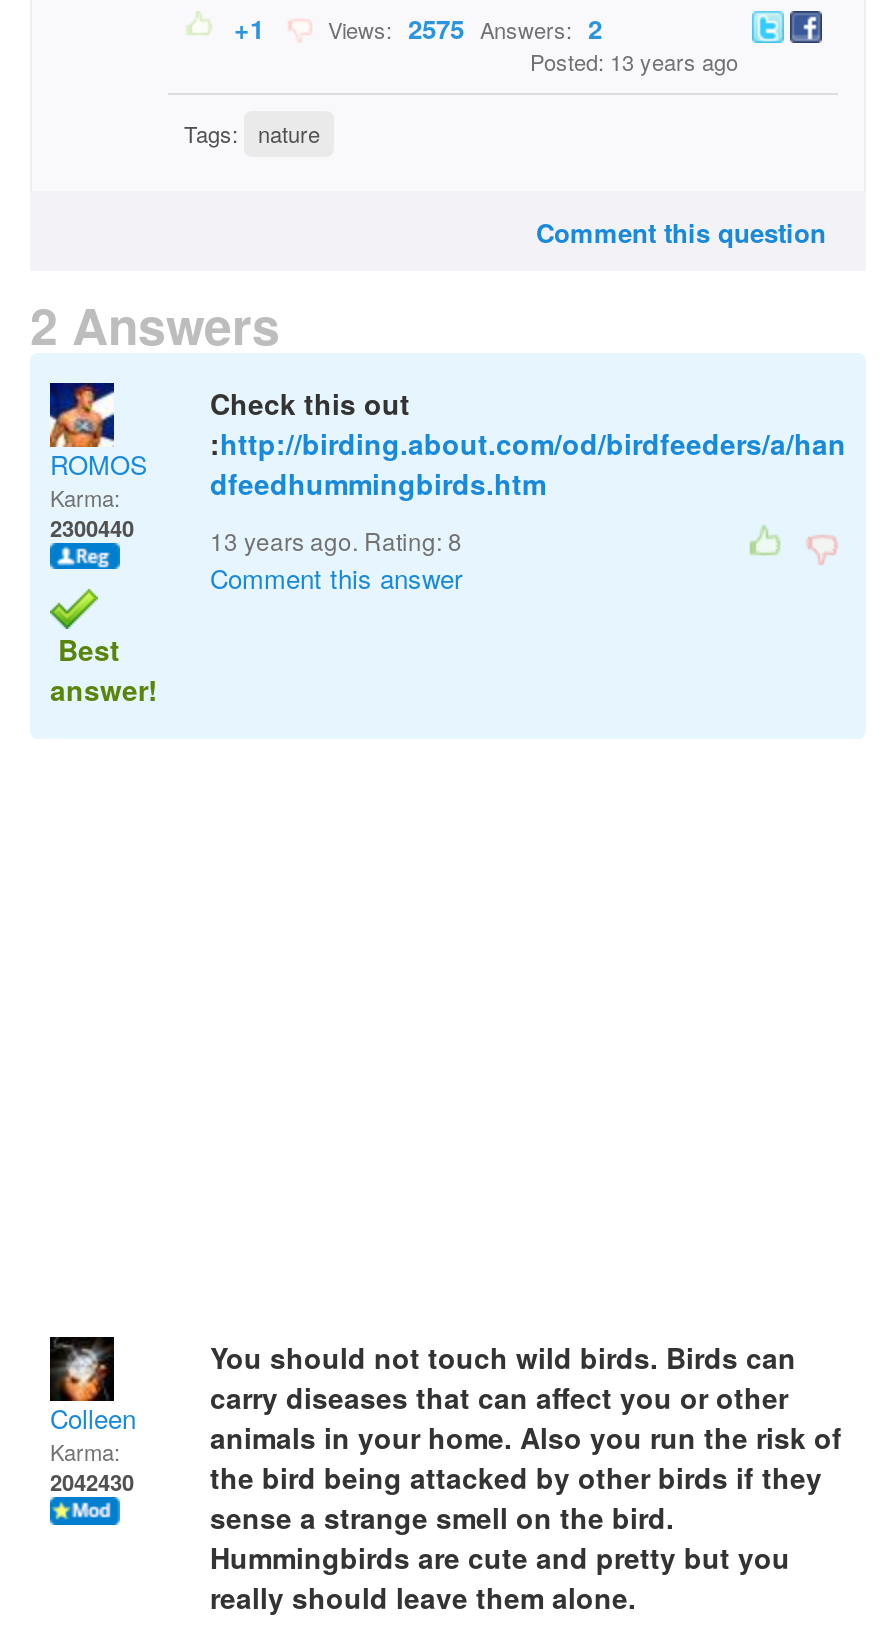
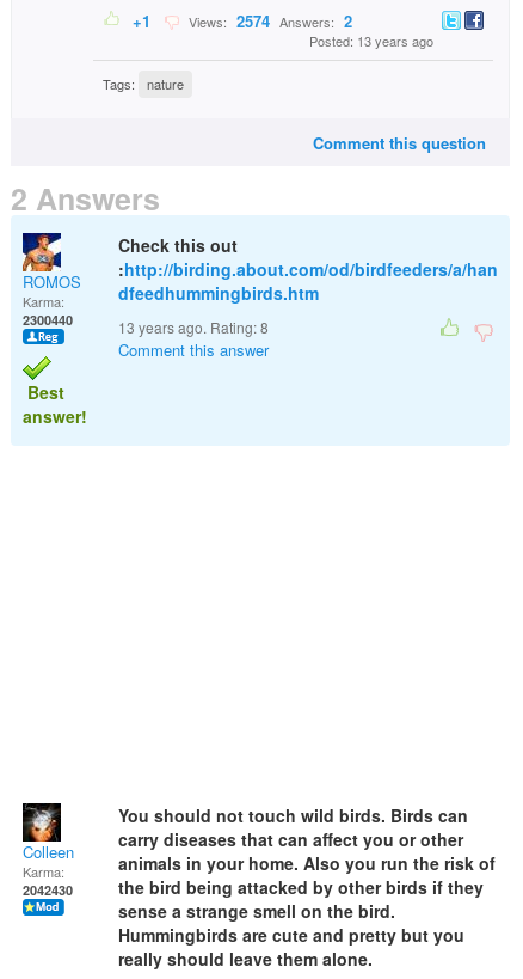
[316,9,602,47] Views: 2575 Answers: 2 -> [181,10,352,32] Views: 2574 Answers: 2

